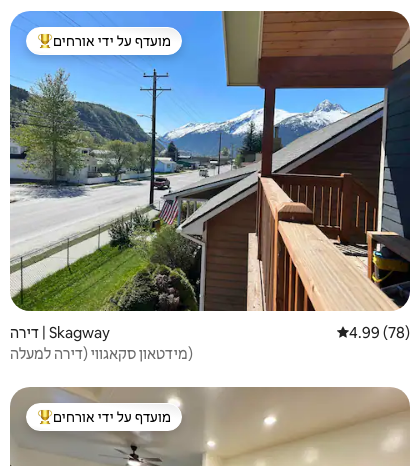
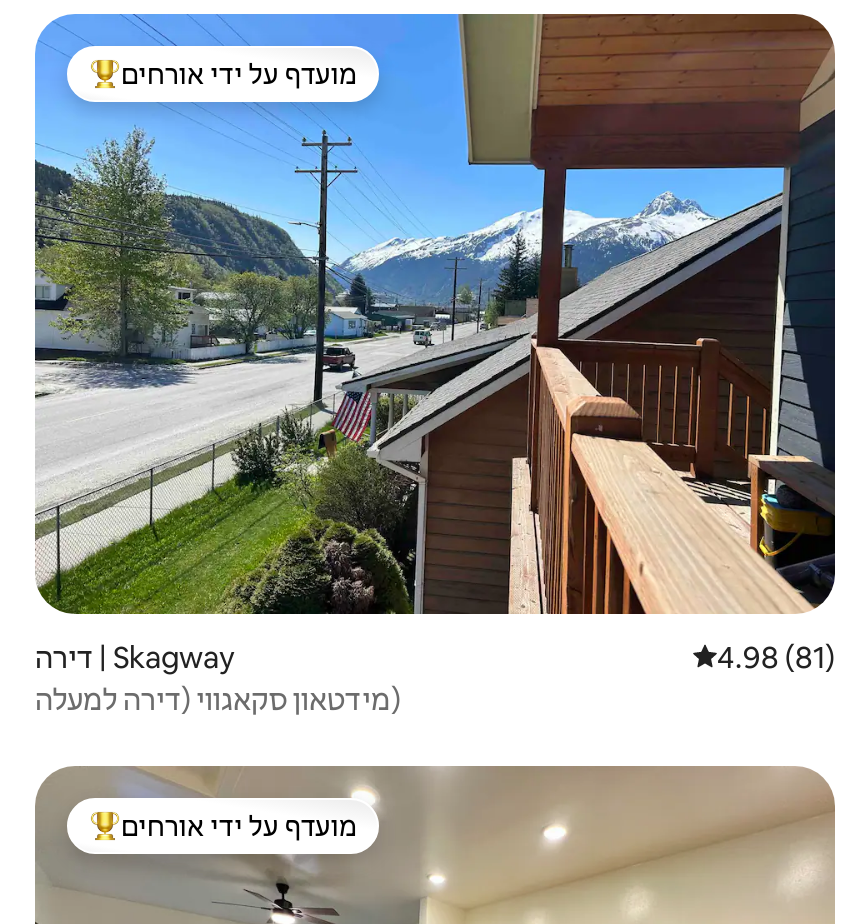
[349,323,410,342] 4.99 (78) -> [717,637,835,675] 4.98 (81)

